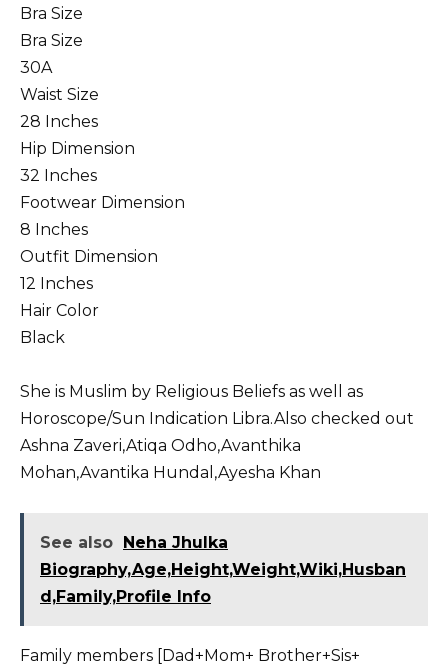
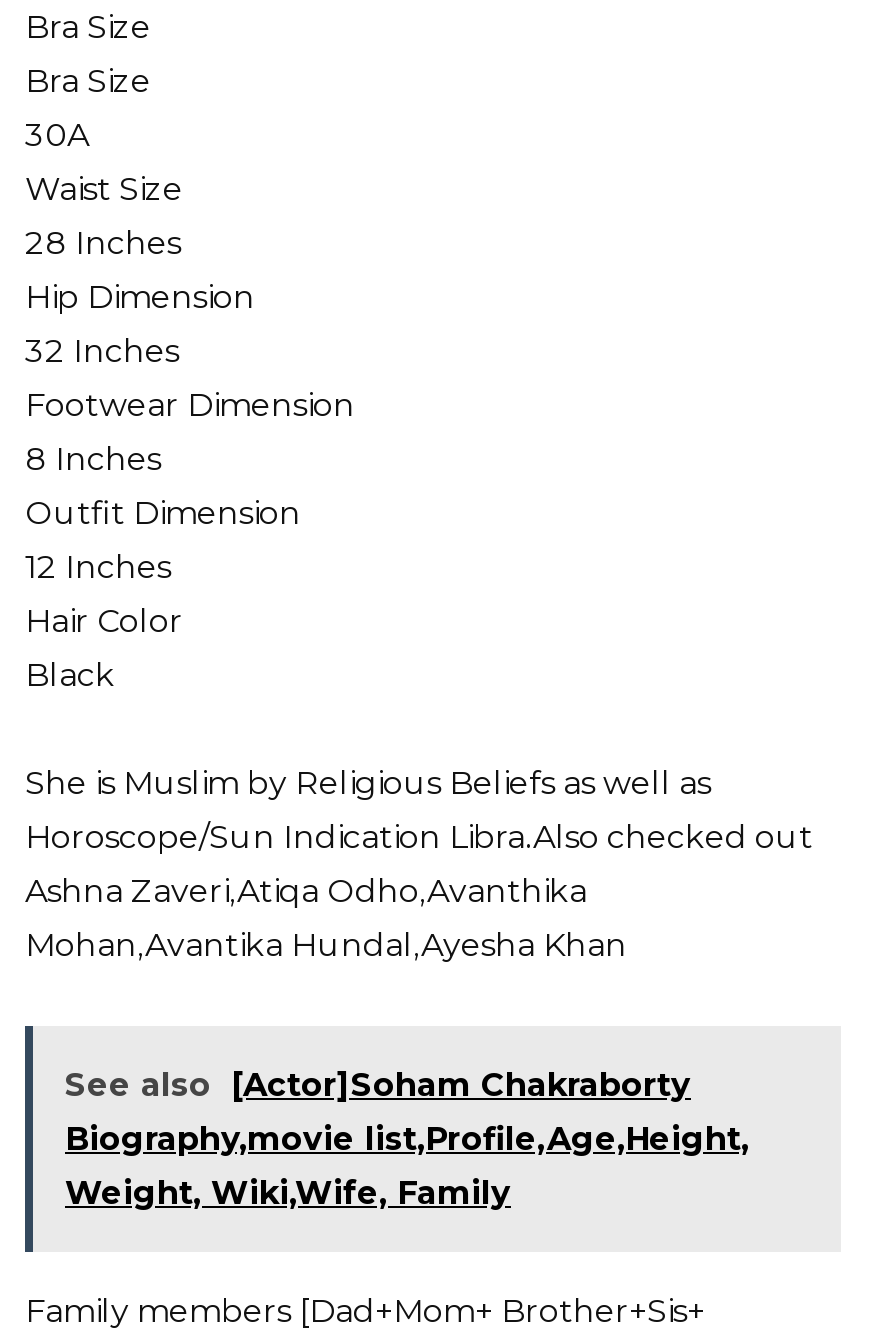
[40,533,406,606] See also Neha Jhulka | Biography,Age,Height,Weight,Wiki,Husban | d,Family,Profile Info -> [65,1066,749,1212] See also [Actor]Soham Chakraborty | Biography,movie list,Profile,Age,Height, | Weight, Wiki,Wife, Family

